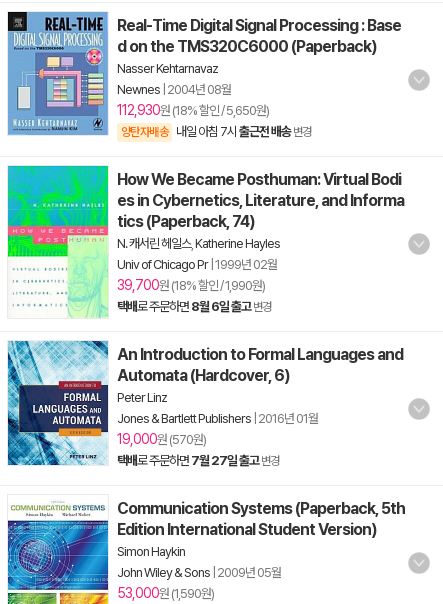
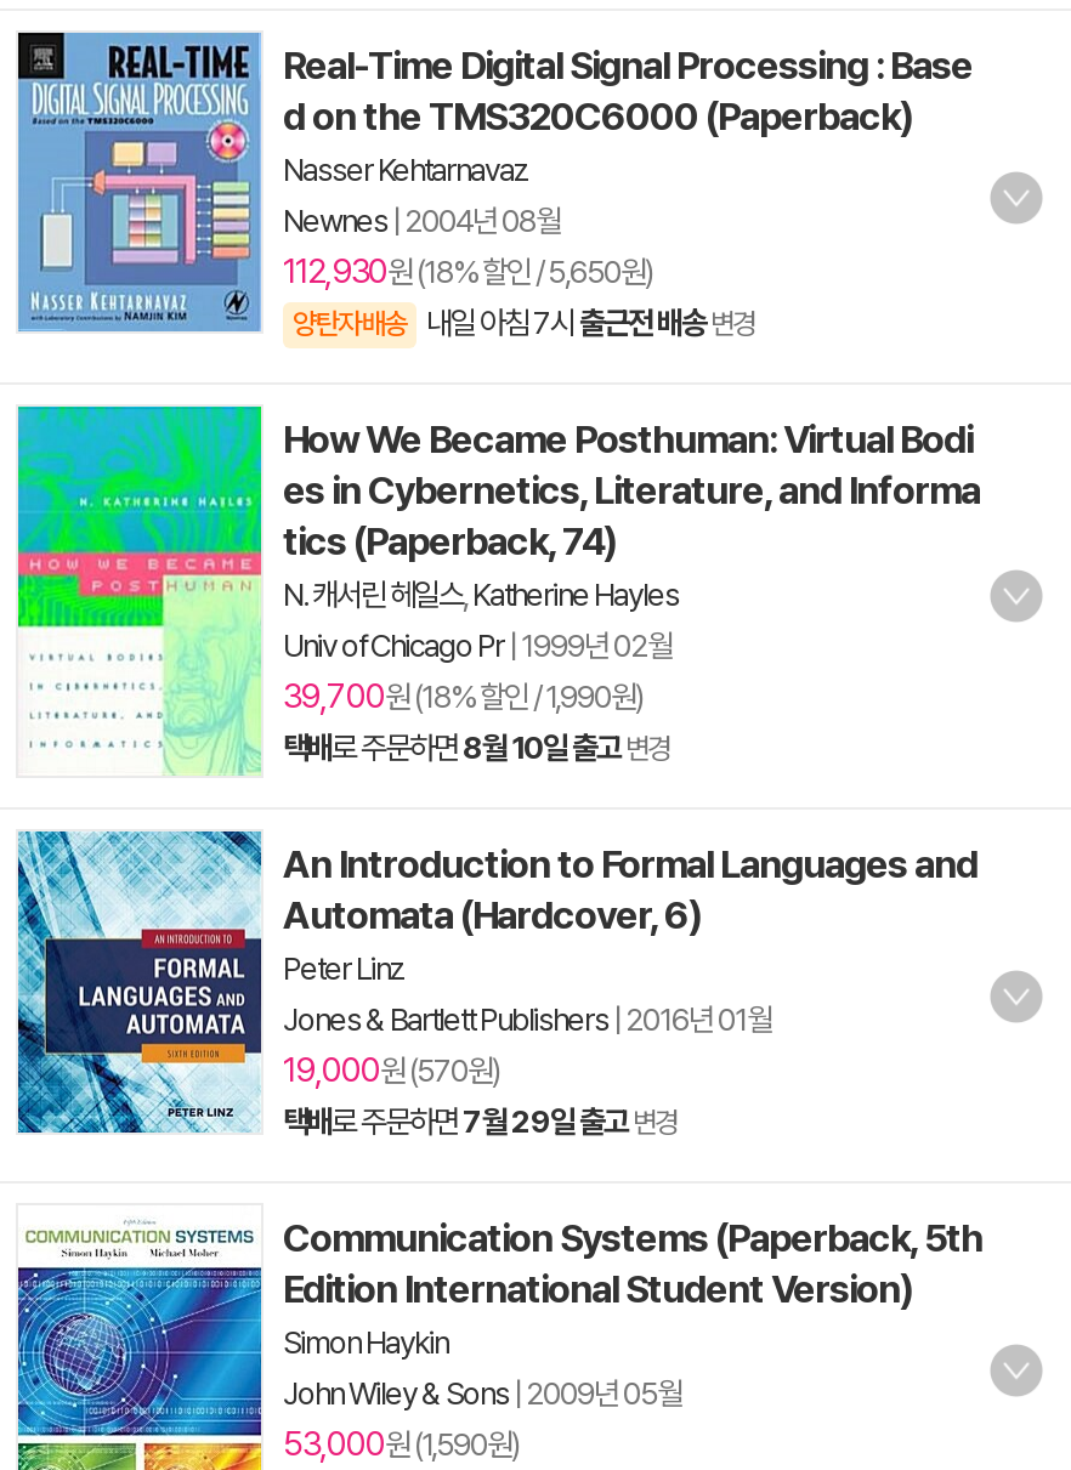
[117,299,271,314] 택배로 주문하면8월 6일 출고 변경 -> [283,730,669,766] 택배로 주문하면8월 10일 출고 변경
[117,453,279,468] 택배로 주문하면7월 27일 출고 변경 -> [283,1103,676,1140] 택배로 주문하면7월 29일 출고 변경

